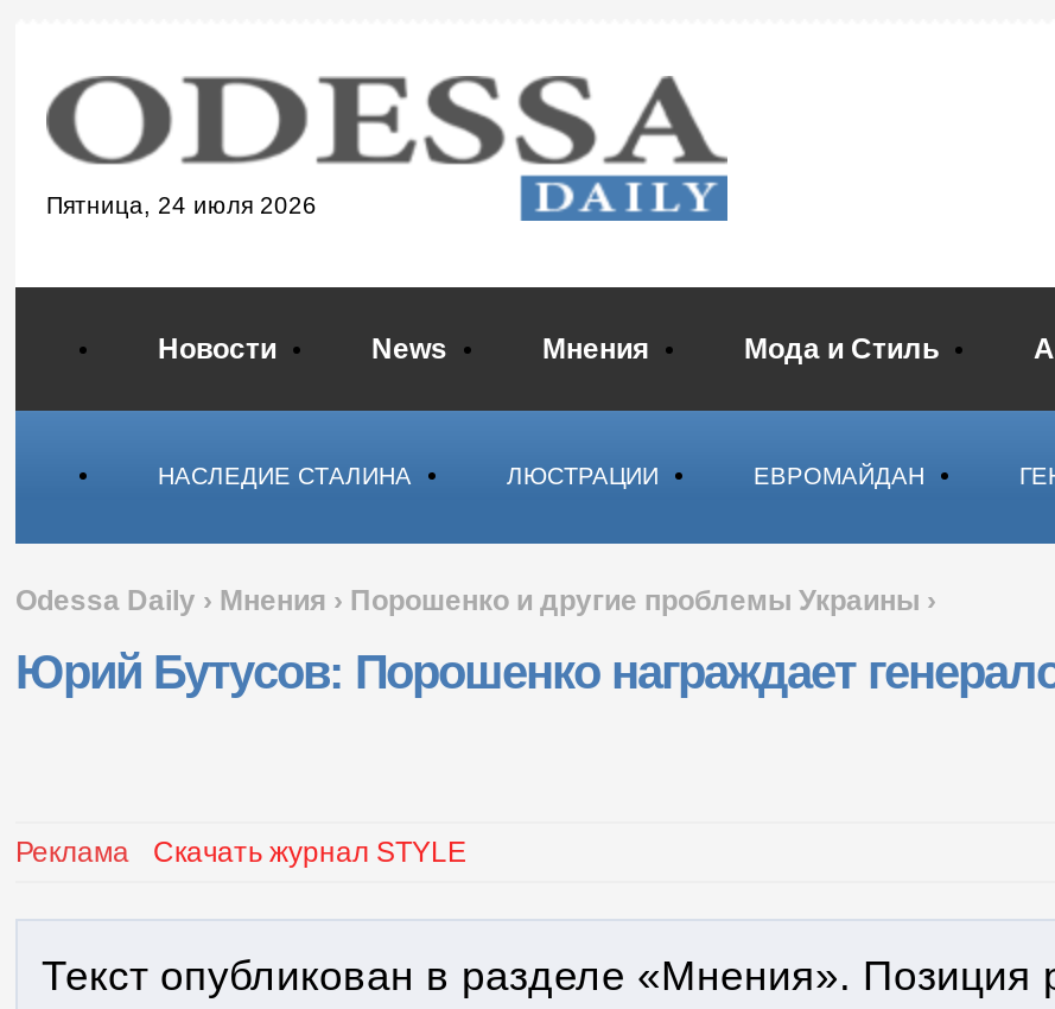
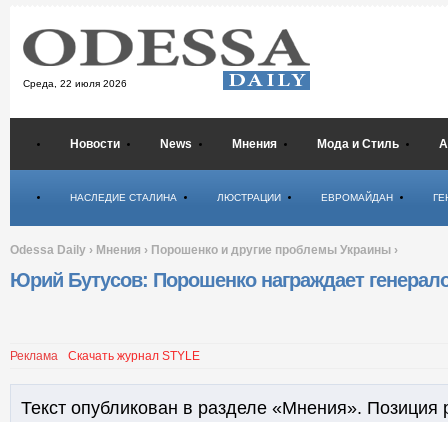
[46,192,317,218] Пятница, 24 июля 2026 -> [23,78,127,89] Среда, 22 июля 2026

